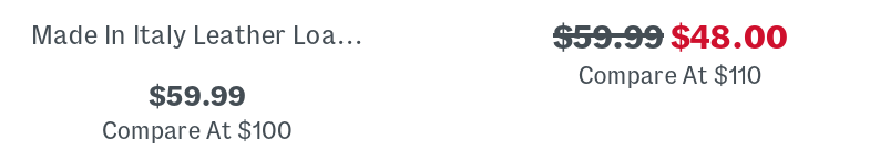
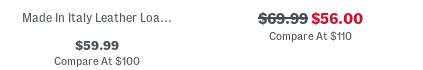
[552,19,787,54] $59.99 $48.00 -> [258,11,363,27] $69.99 $56.00

